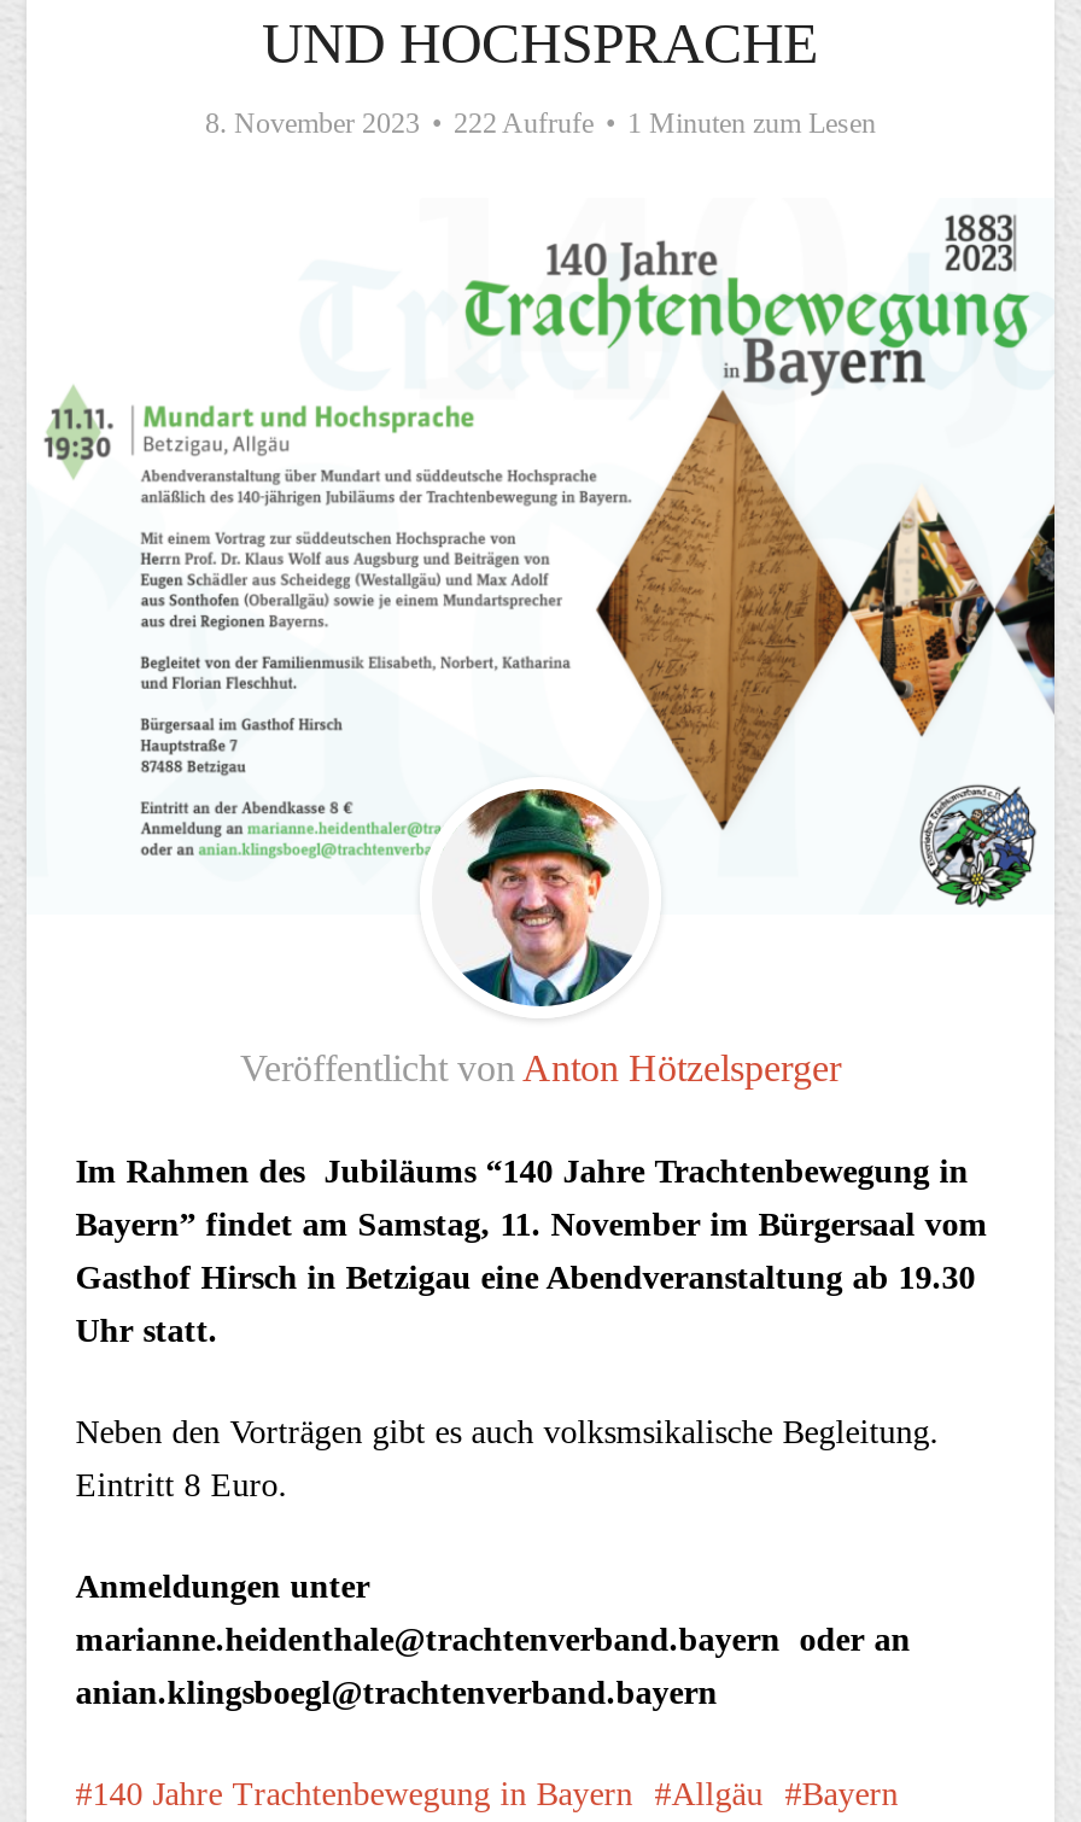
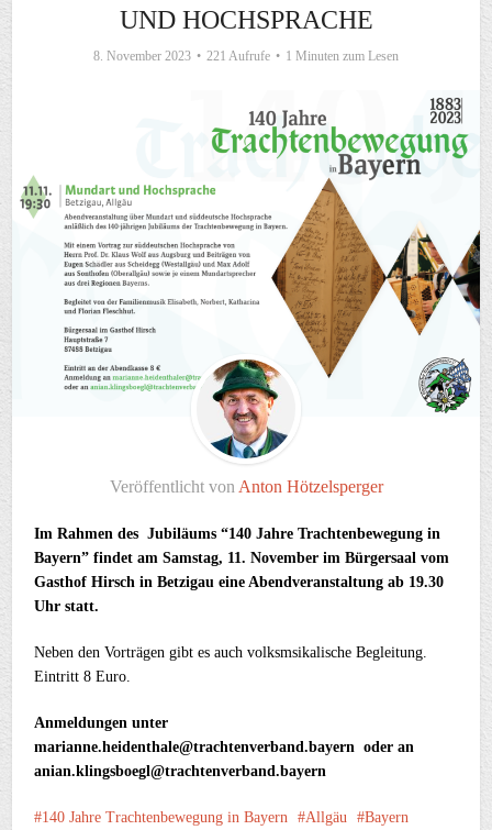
[205,106,876,140] 8. November 2023 222 Aufrufe 1 Minuten zum Lesen -> [93,48,399,64] 8. November 2023 221 Aufrufe 1 Minuten zum Lesen

